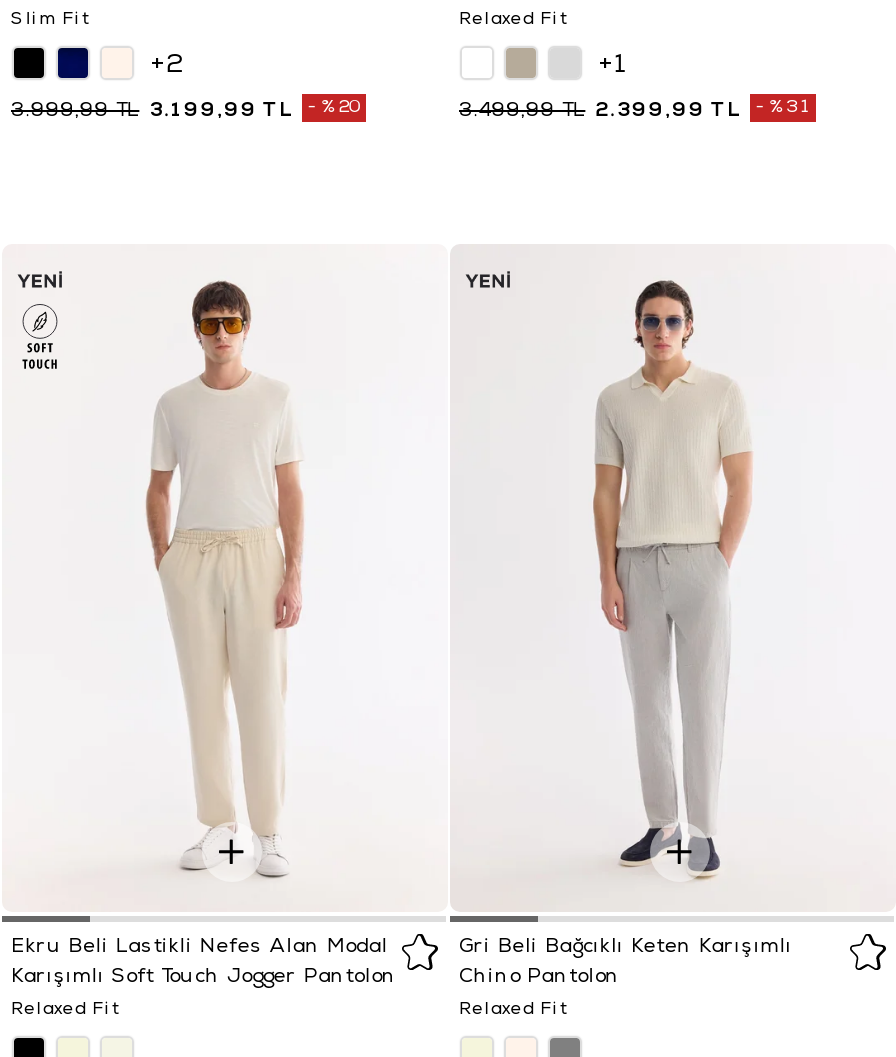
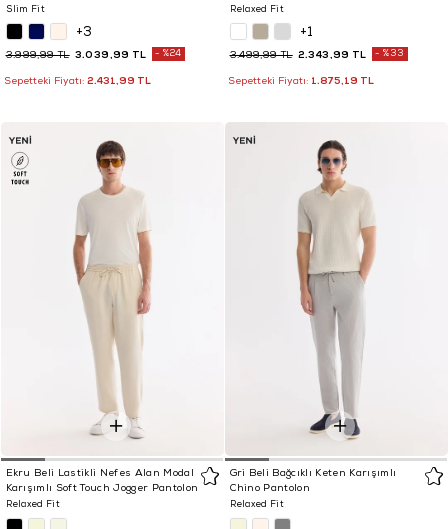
[151,47,184,79] +2 -> [75,23,92,39] +3
[149,95,292,121] 3.199,99 TL -> [75,47,147,60] 3.039,99 TL
[321,95,360,117] %20 -> [3,47,182,86] %24 | Sepetteki Fiyatı: 2.431,99 TL
[595,95,740,121] 2.399,99 TL -> [298,47,367,60] 2.343,99 TL
[769,95,810,117] %31 -> [227,47,405,86] %33 | Sepetteki Fiyatı: 1.875,19 TL

